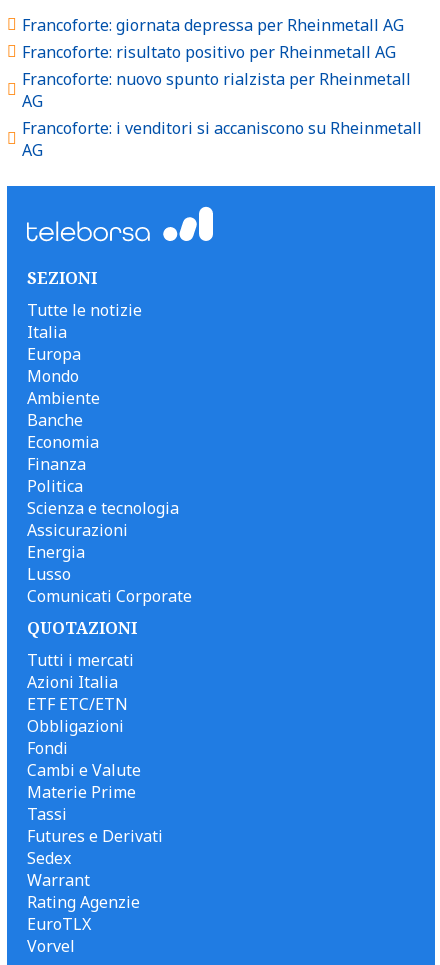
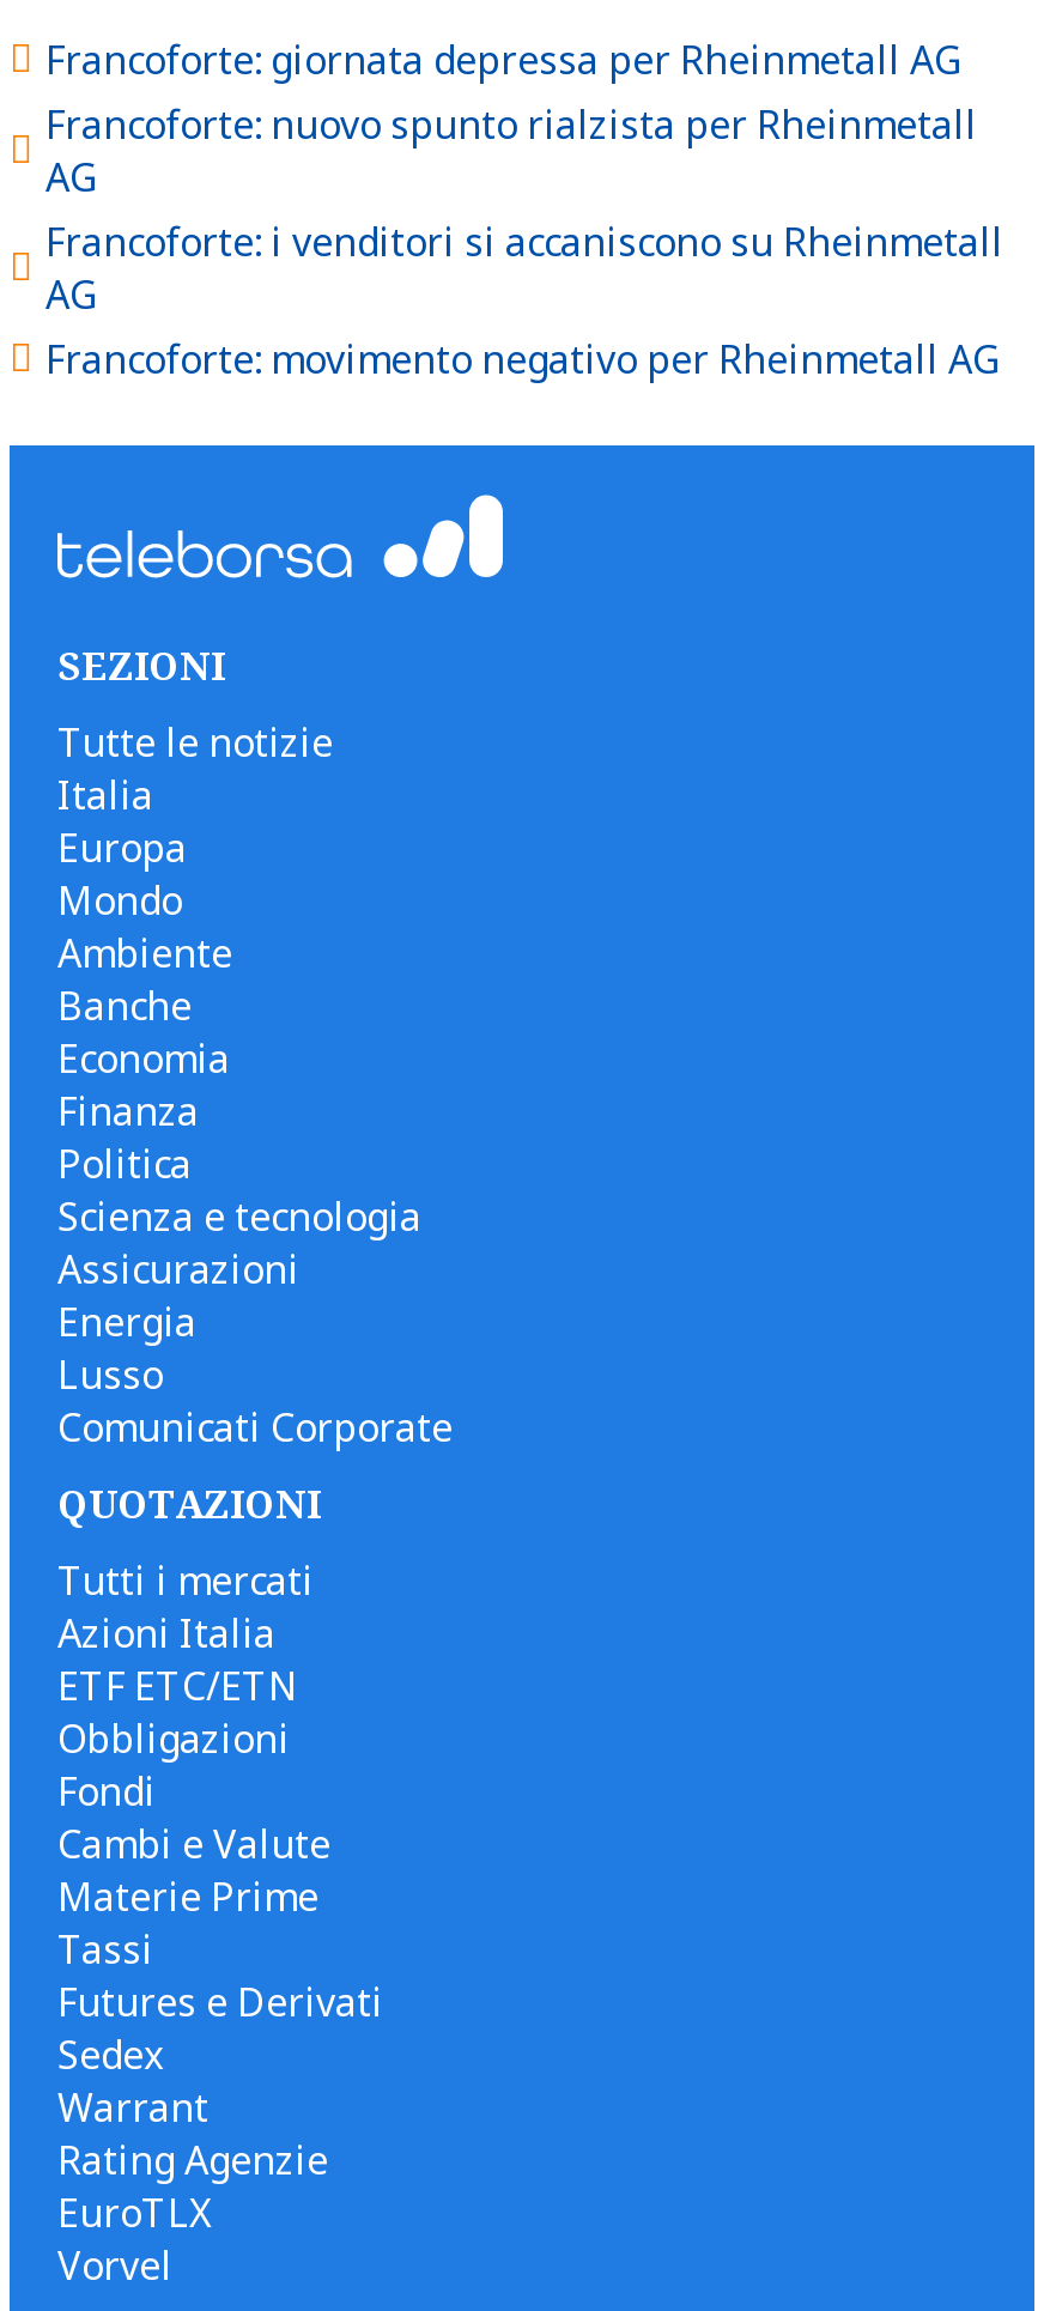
[22,41,396,63] Francoforte: risultato positivo per Rheinmetall AG -> none
moved [22,68,422,161] -> [45,98,1003,321]: Francoforte: nuovo spunto rialzista per Rheinmetall | AG | Francoforte: i venditori si accaniscono su Rheinmetall | AG
none -> [45,333,999,386] Francoforte: movimento negativo per Rheinmetall AG

